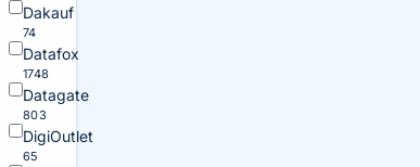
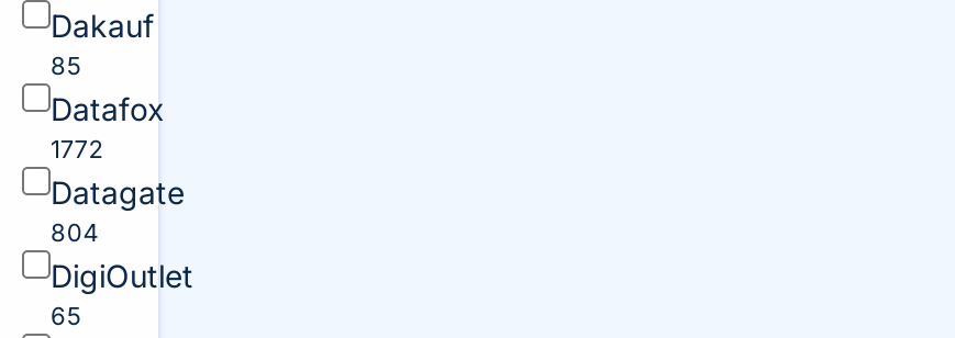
[23,25,37,40] 74 -> [51,50,83,81] 85
[23,66,49,81] 1748 -> [51,134,105,165] 1772
[23,107,47,123] 803 -> [51,217,99,248] 804

